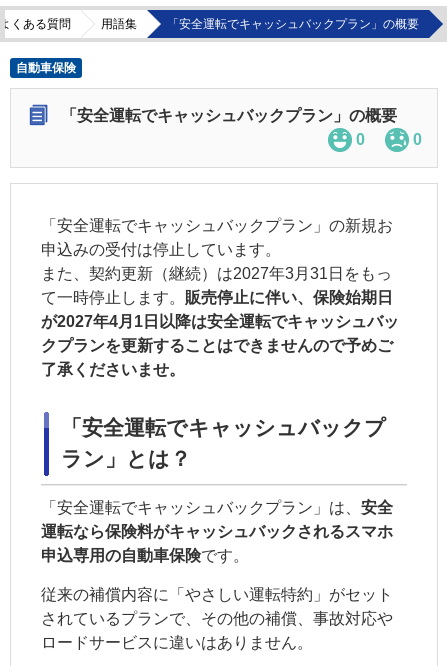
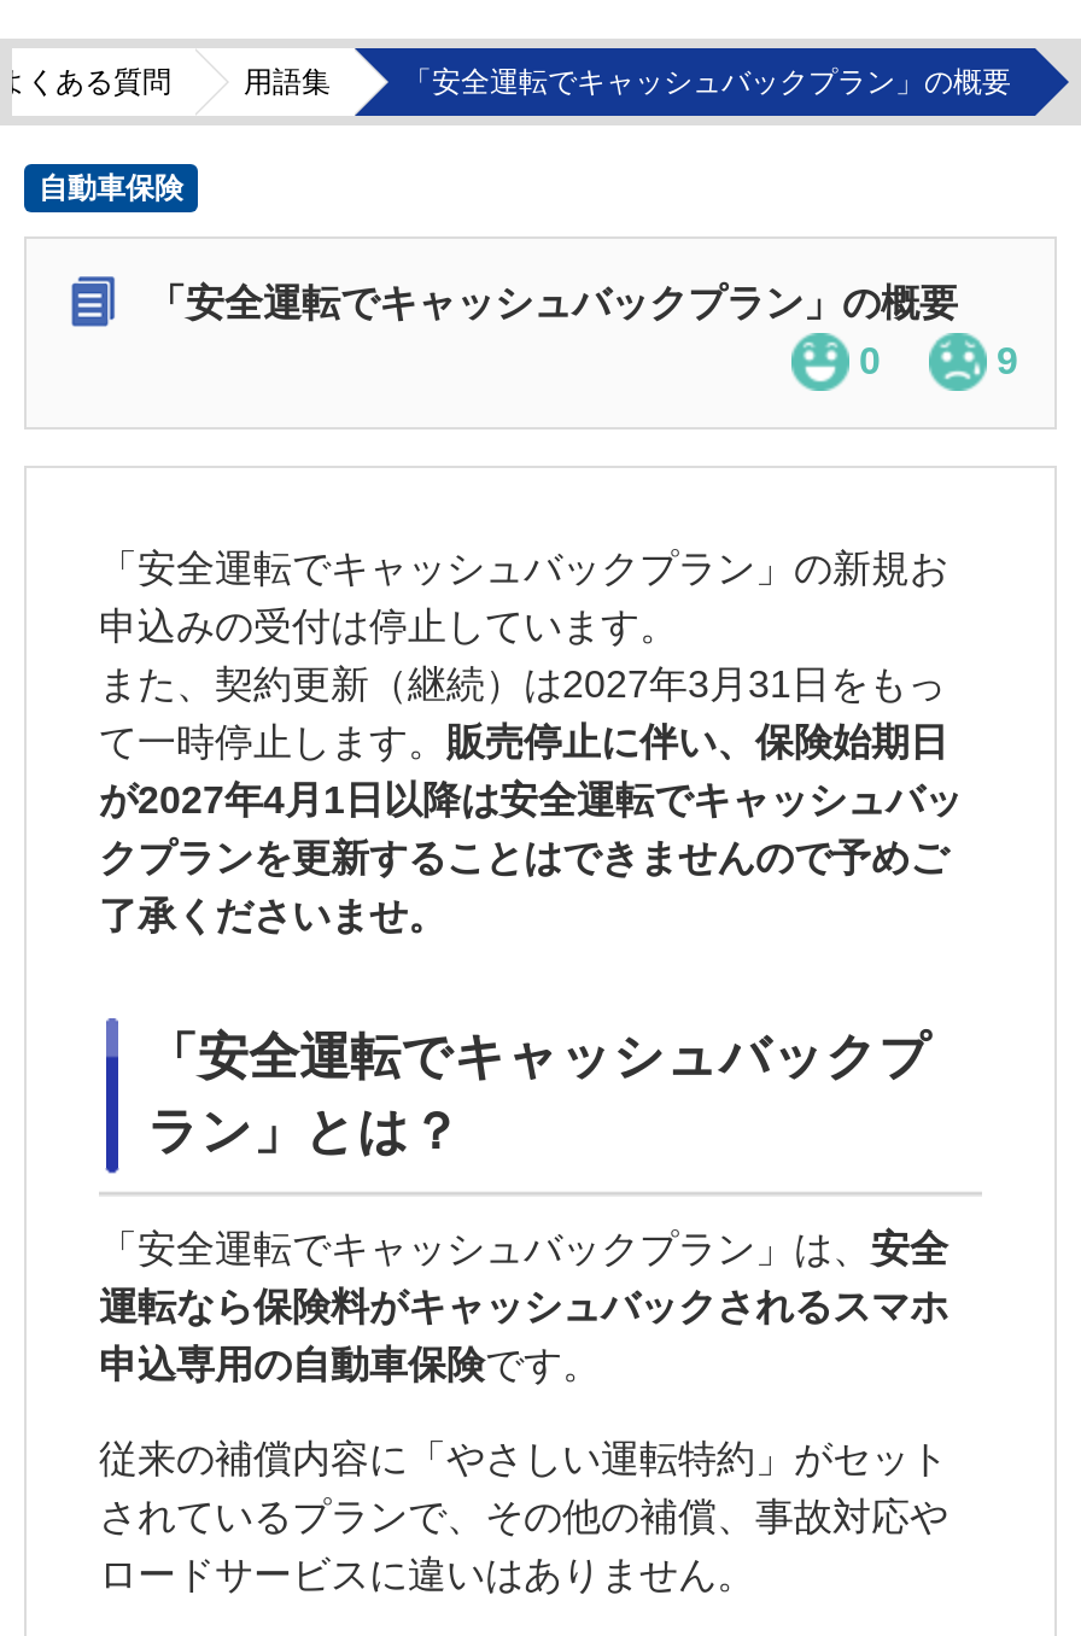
[413,131,422,148] 0 -> [997,340,1018,381] 9

